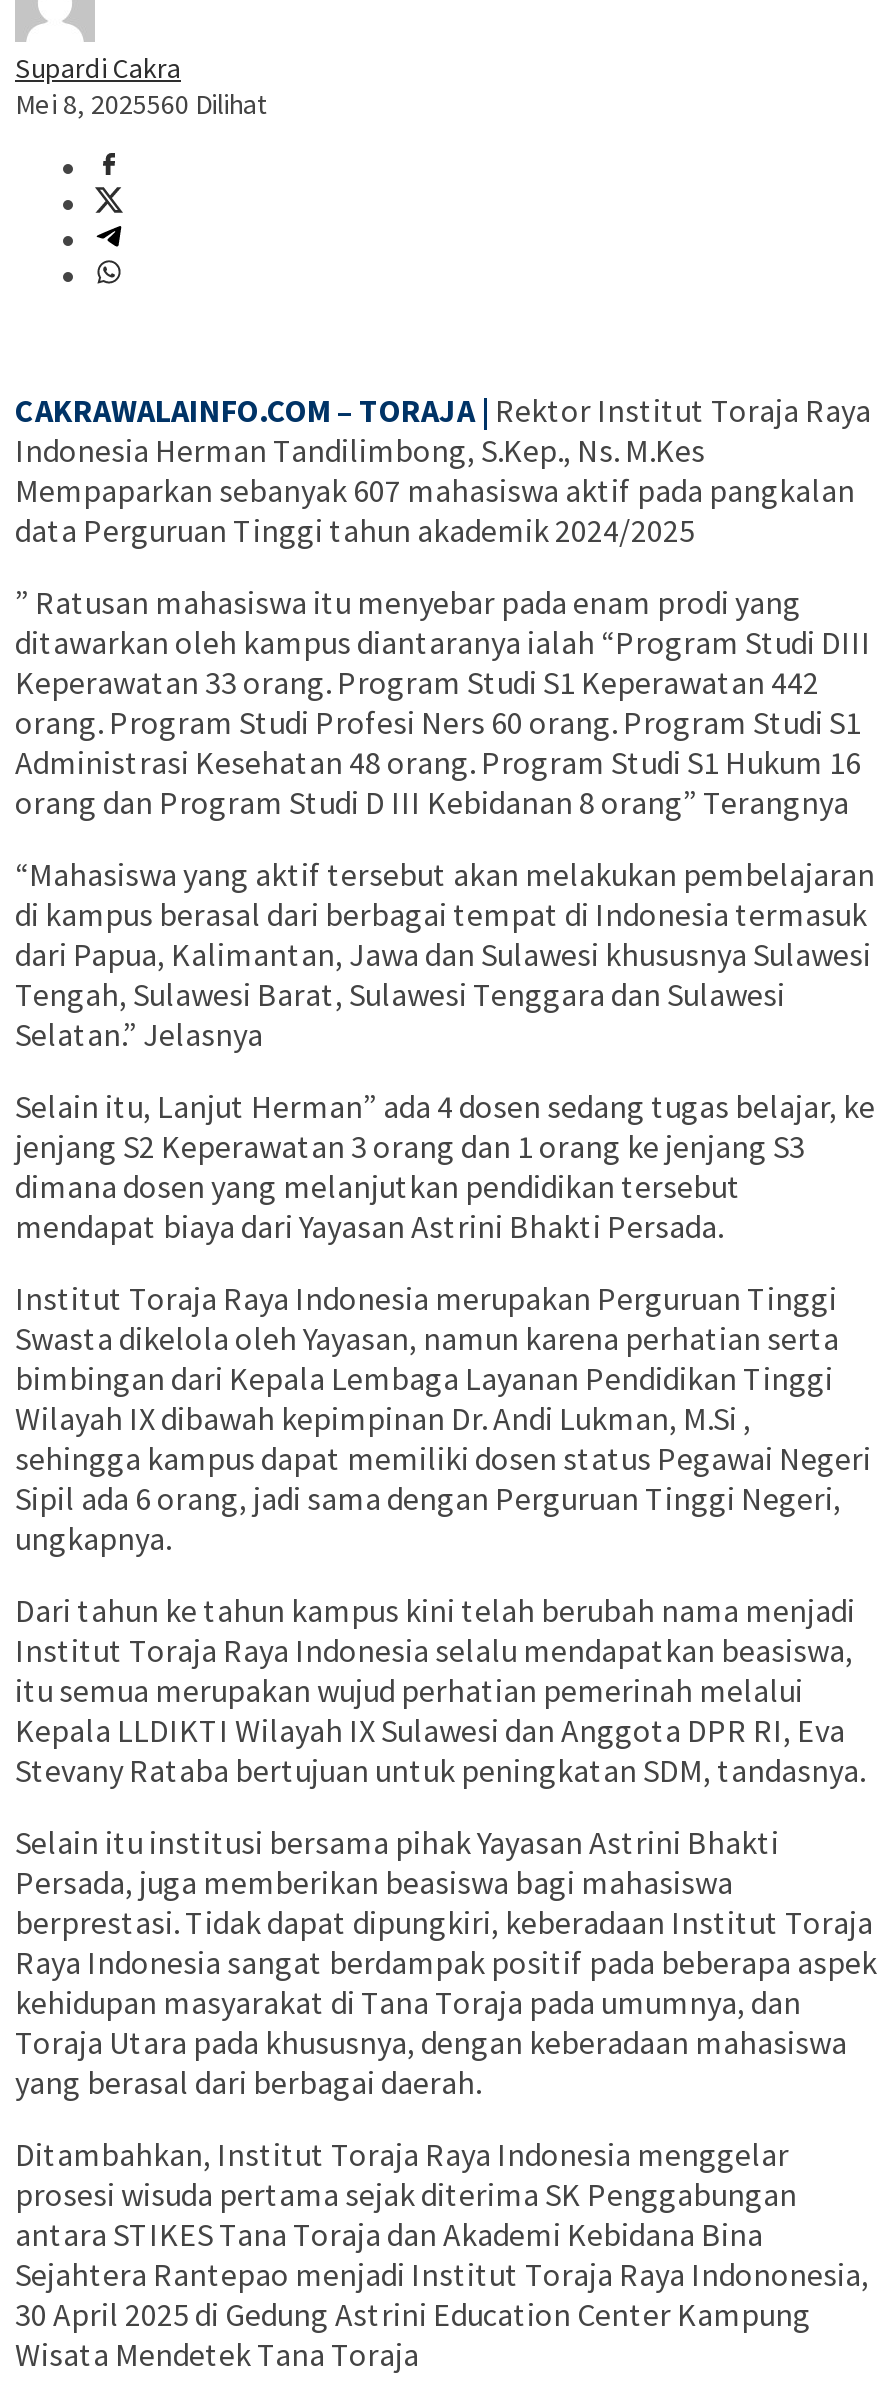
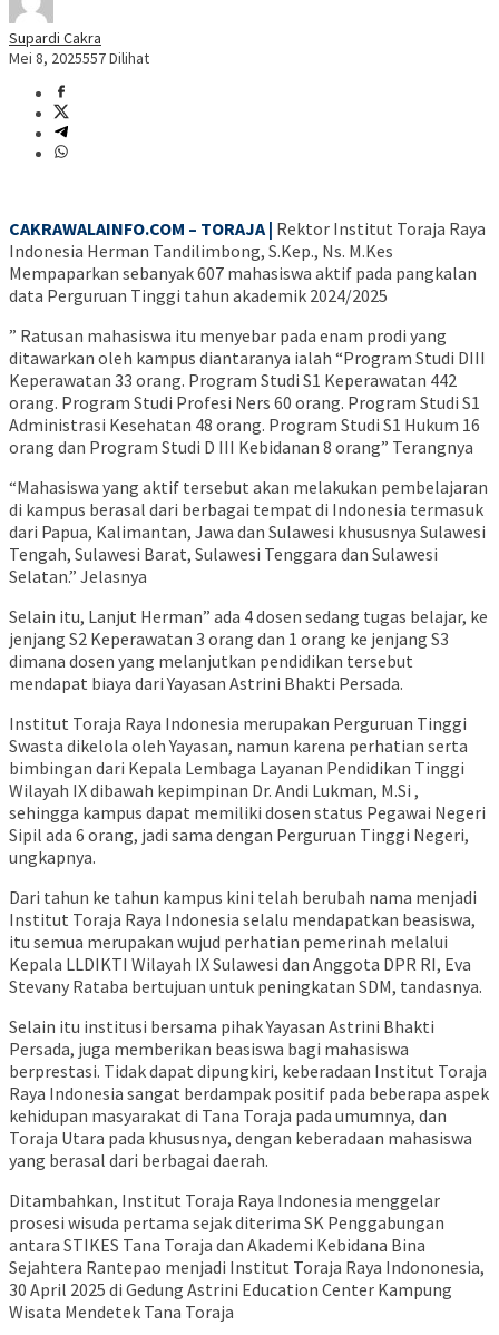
[15,86,267,122] Mei 8, 2025560 Dilihat -> [9,48,149,68] Mei 8, 2025557 Dilihat

